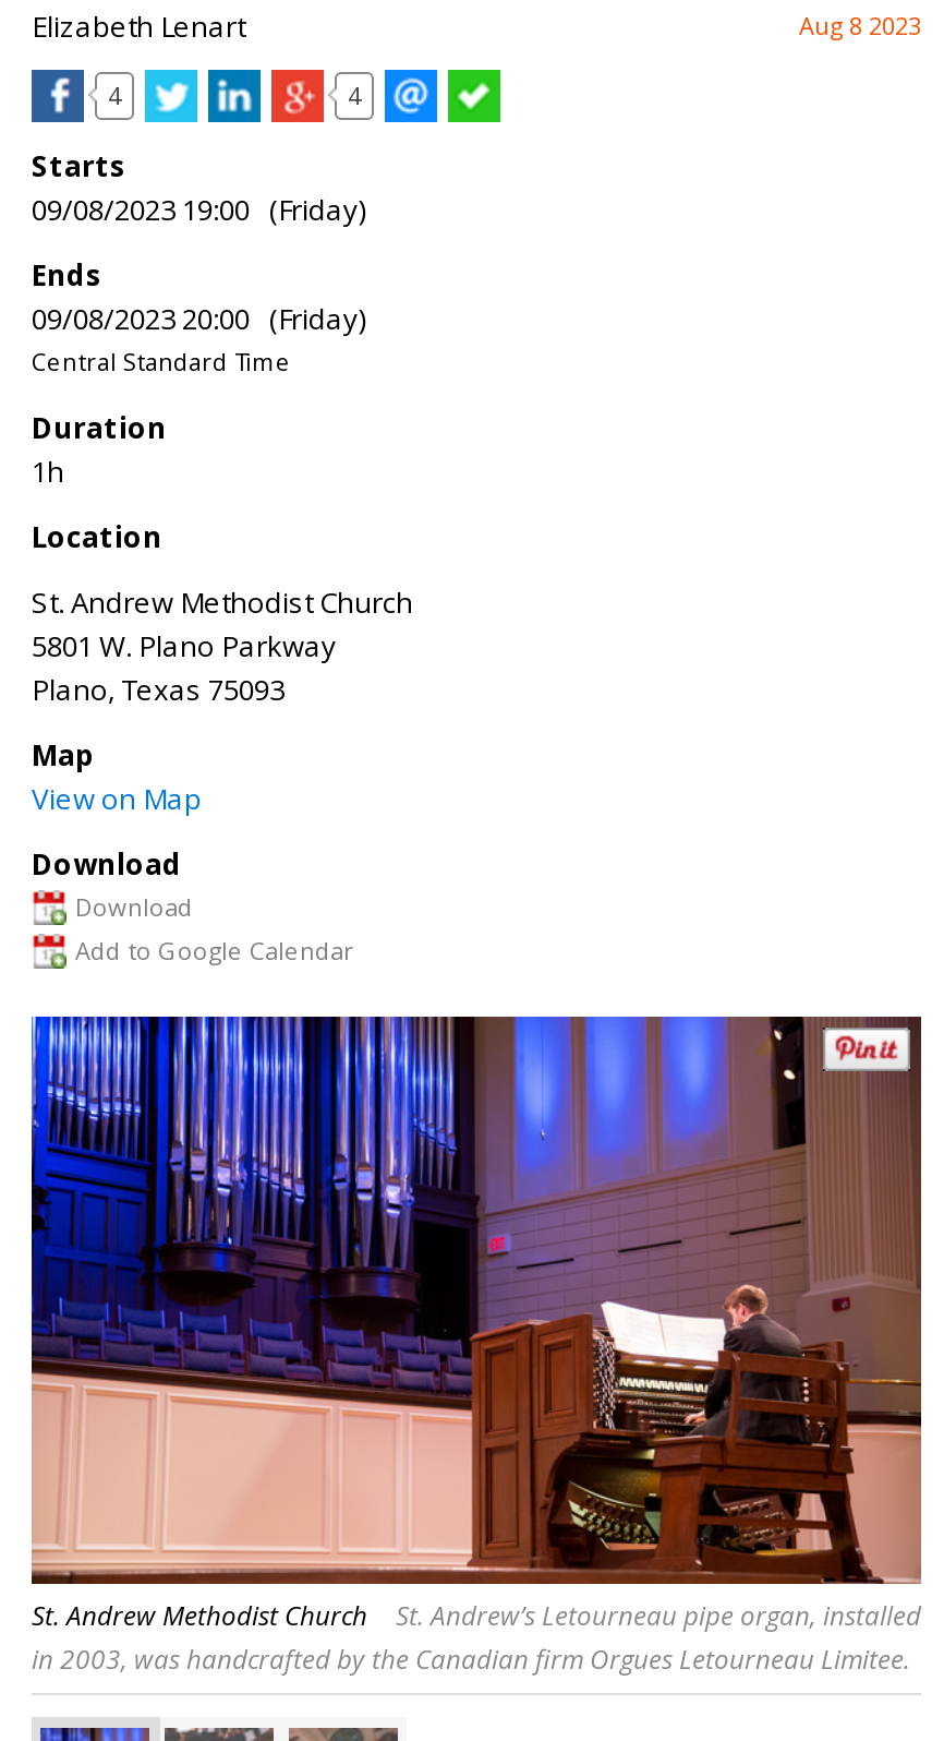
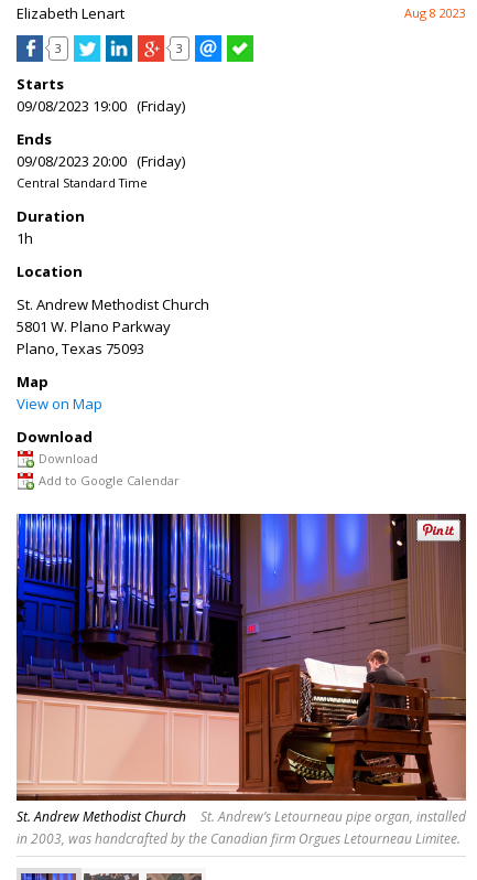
[108,77,121,110] 4 -> [55,39,62,56] 3
[348,77,361,110] 4 -> [176,39,183,56] 3

